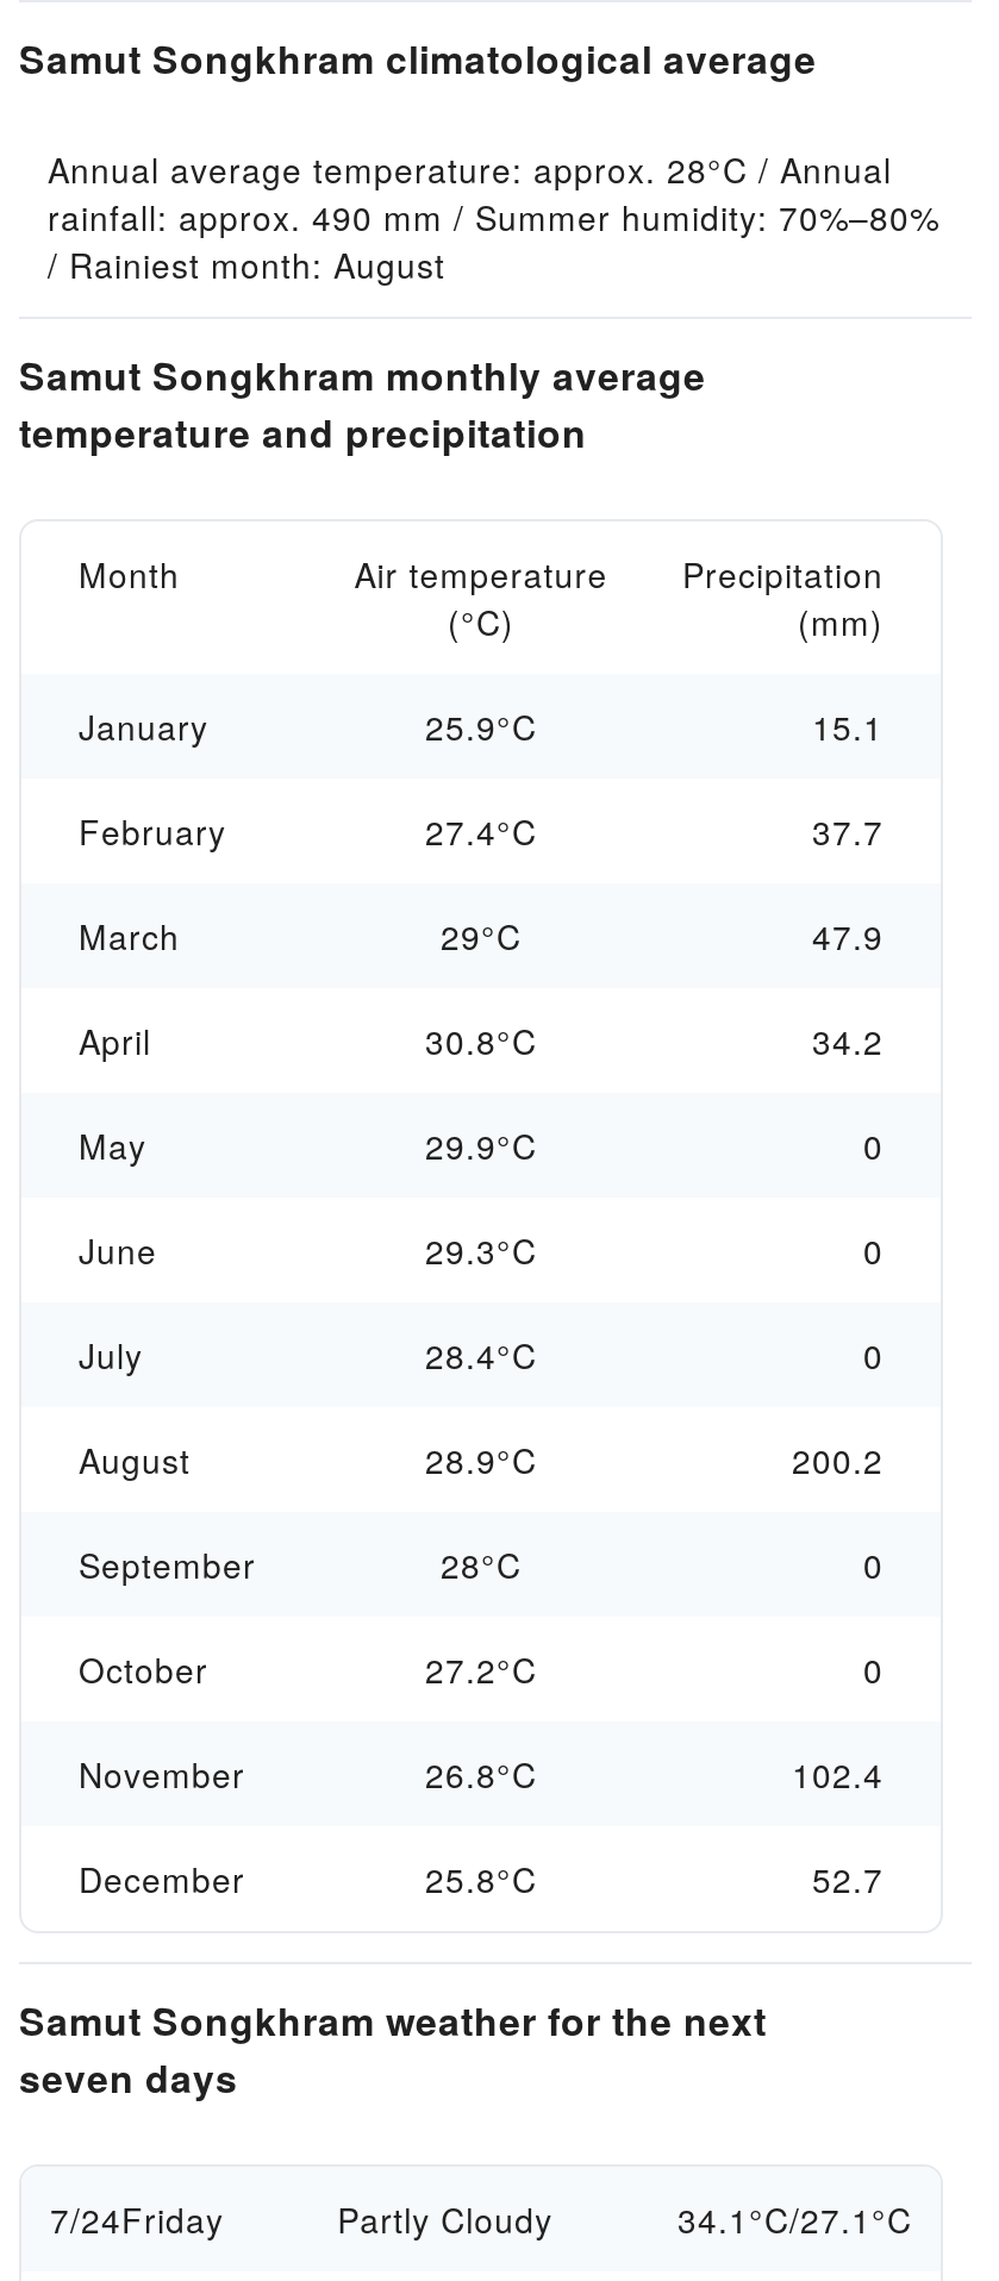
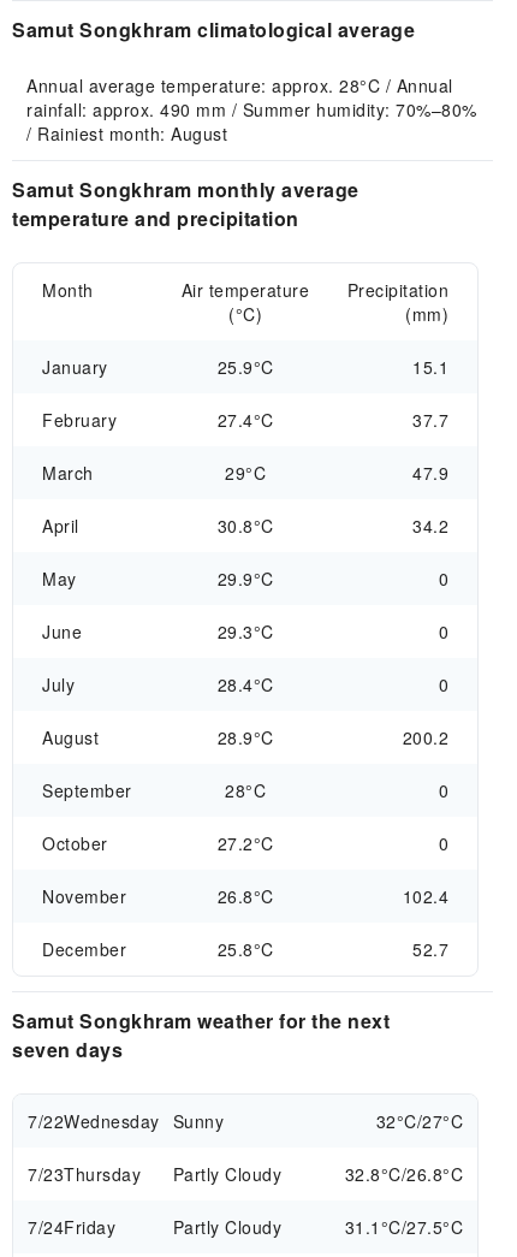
none -> [28,1109,463,1186] 7/22Wednesday Sunny | 32°C/27°C | 7/23Thursday | Partly Cloudy | 32.8°C/26.8°C
[678,2195,912,2243] 34.1°C/27.1°C -> [344,1215,463,1239] 31.1°C/27.5°C

